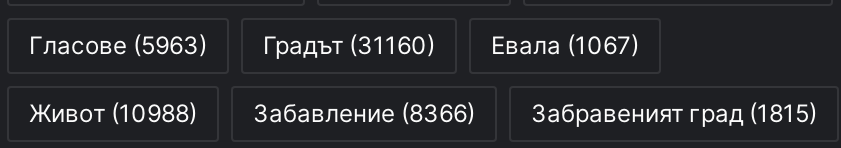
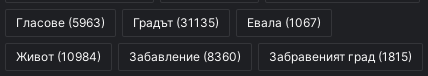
[29,30,639,60] Гласове (5963) Градът (31160) Евала (1067) -> [16,15,321,30] Гласове (5963) Градът (31135) Евала (1067)
[29,98,197,128] Живот (10988) -> [16,49,101,64] Живот (10984)
[253,98,475,128] Забавление (8366) -> [129,49,241,64] Забавление (8360)

